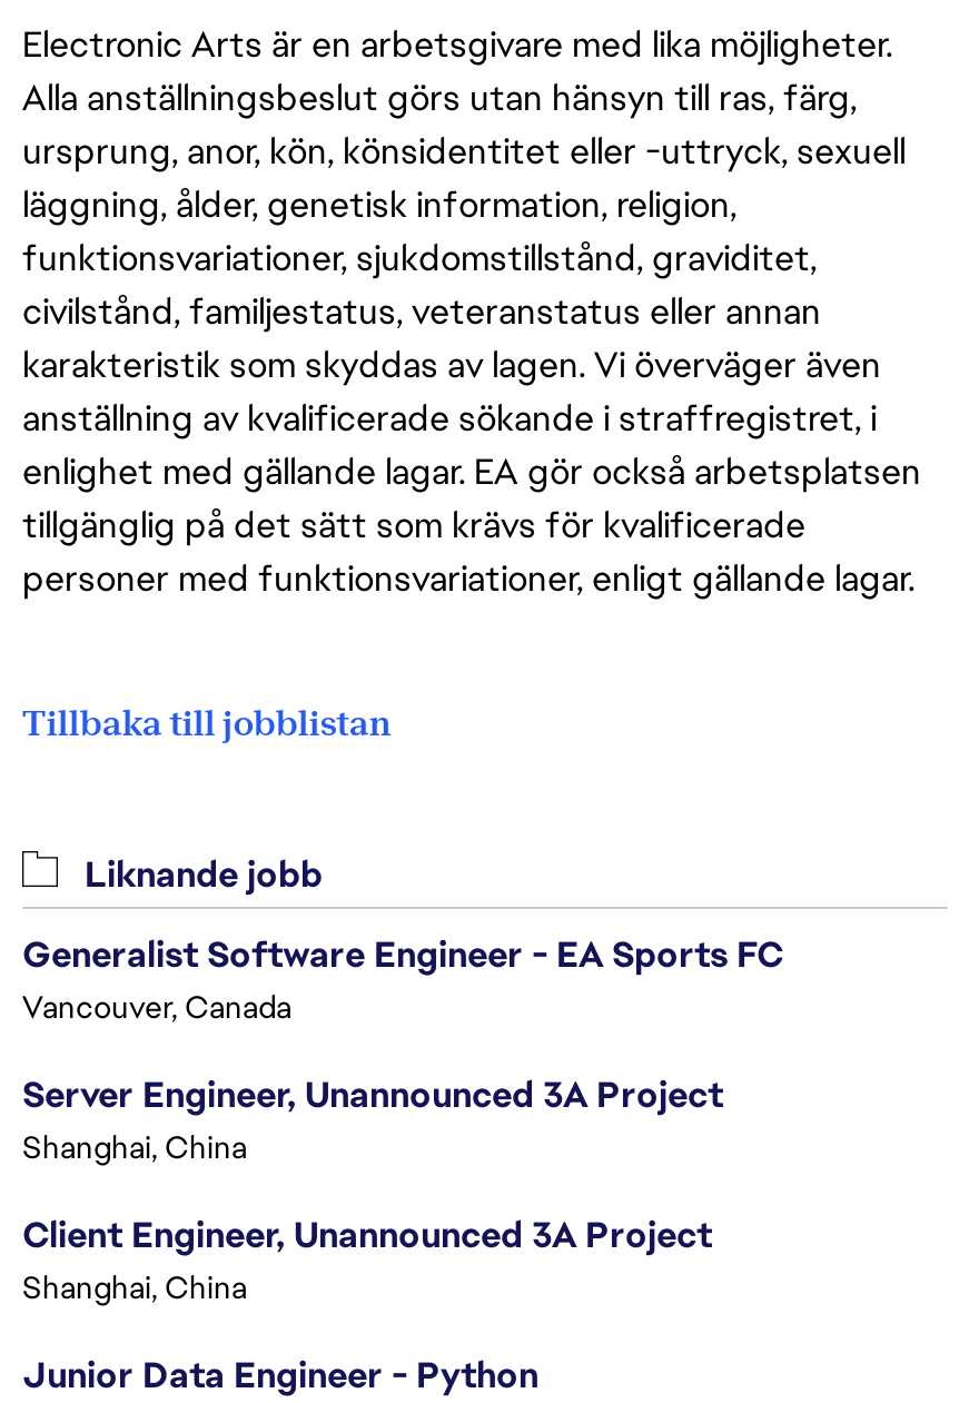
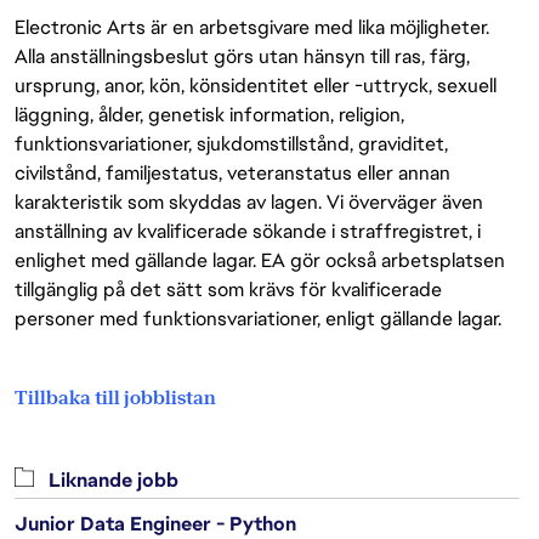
[22,931,783,1307] Generalist Software Engineer - EA Sports FC | Vancouver, Canada | Server Engineer, Unannounced 3A Project | Shanghai, China | Client Engineer, Unannounced 3A Project | Shanghai, China -> none

